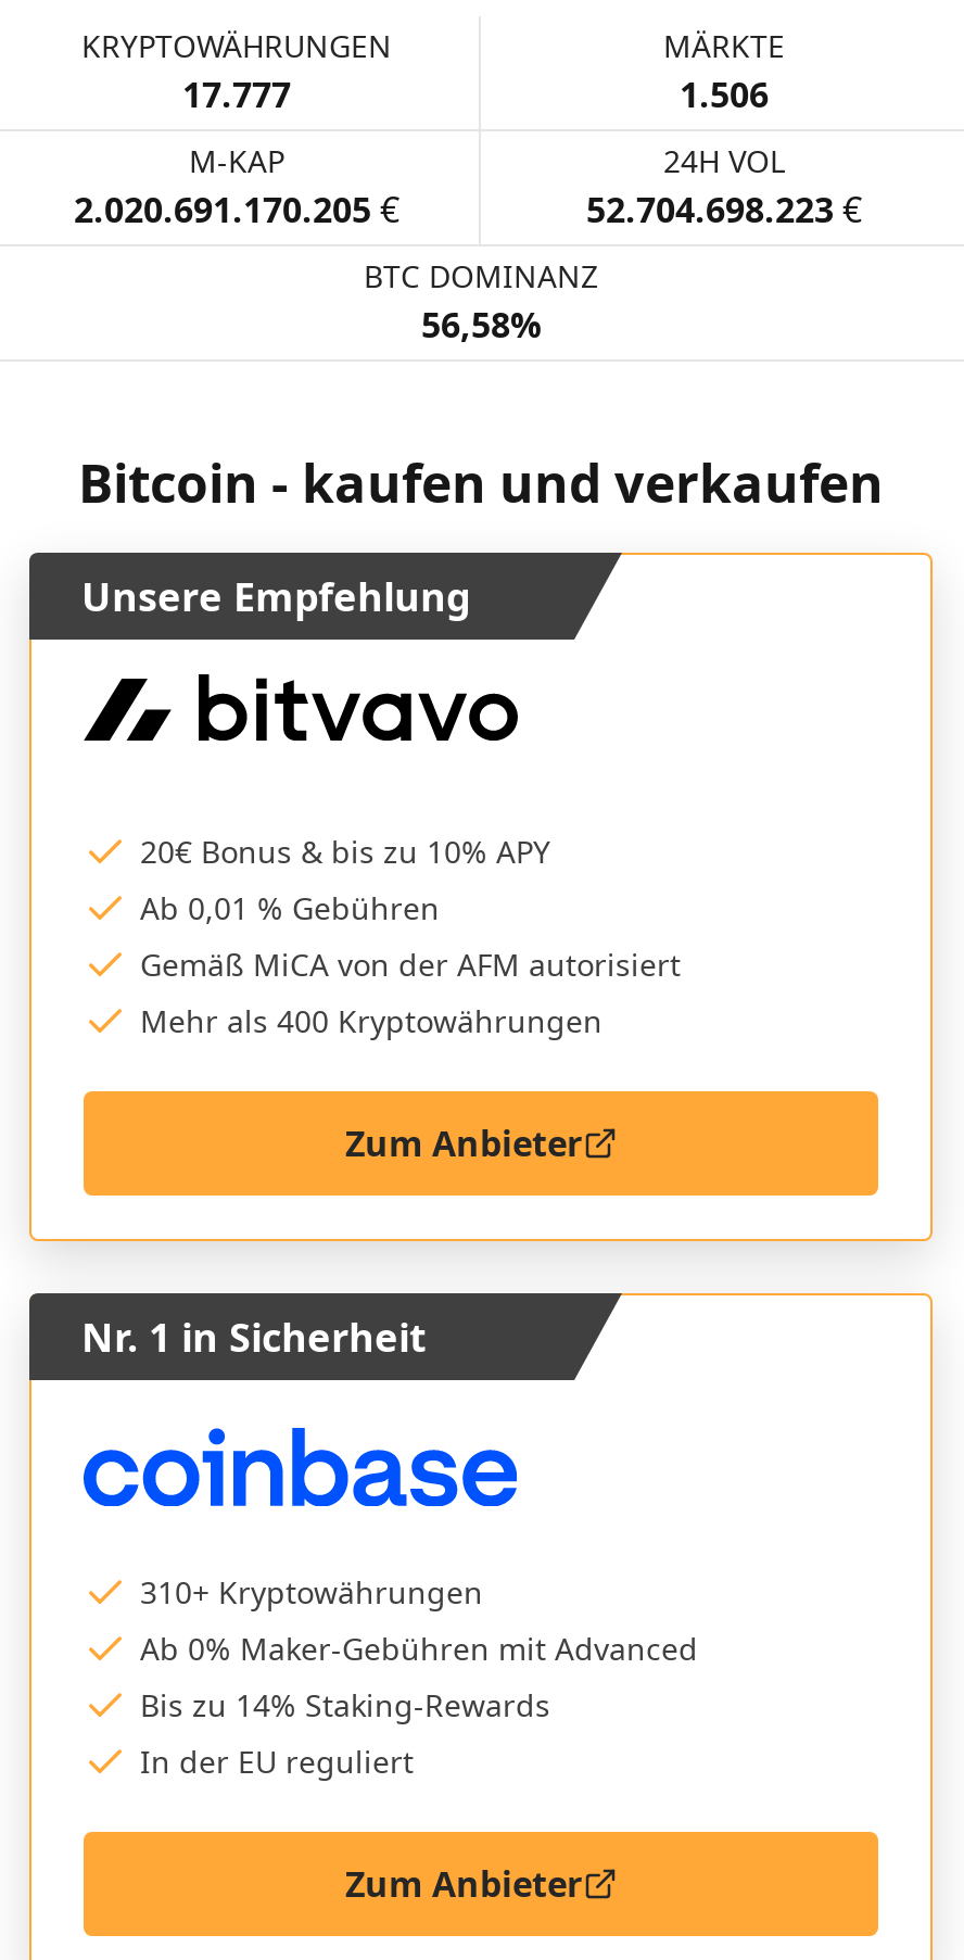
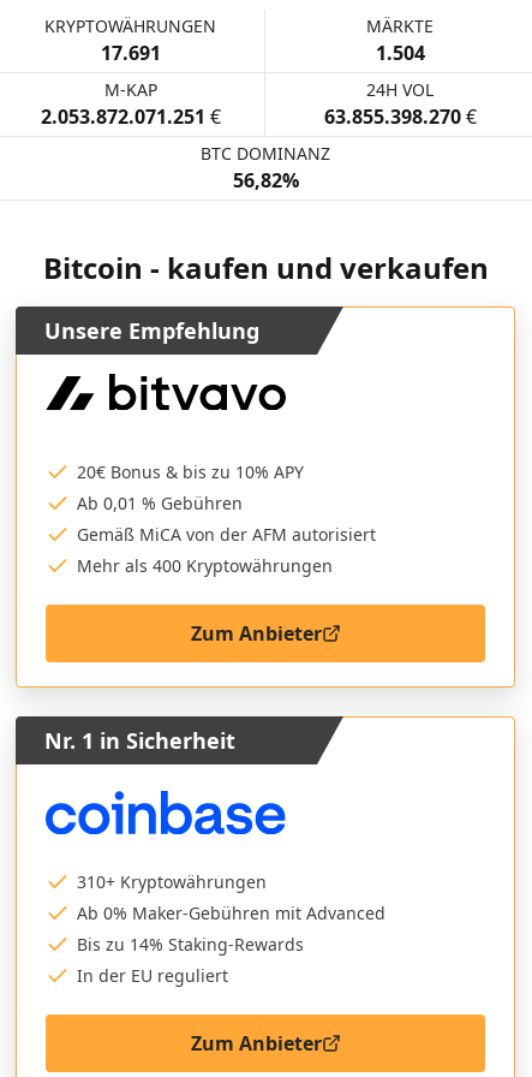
[182,71,291,118] 17.777 -> [100,40,160,66] 17.691
[680,71,769,118] 1.506 -> [375,40,425,66] 1.504
[74,186,399,233] 2.020.691.170.205 € -> [40,103,220,130] 2.053.872.071.251 €
[586,186,862,233] 52.704.698.223 € -> [324,103,476,130] 63.855.398.270 €
[421,301,541,349] 56,58% -> [232,167,298,194] 56,82%

